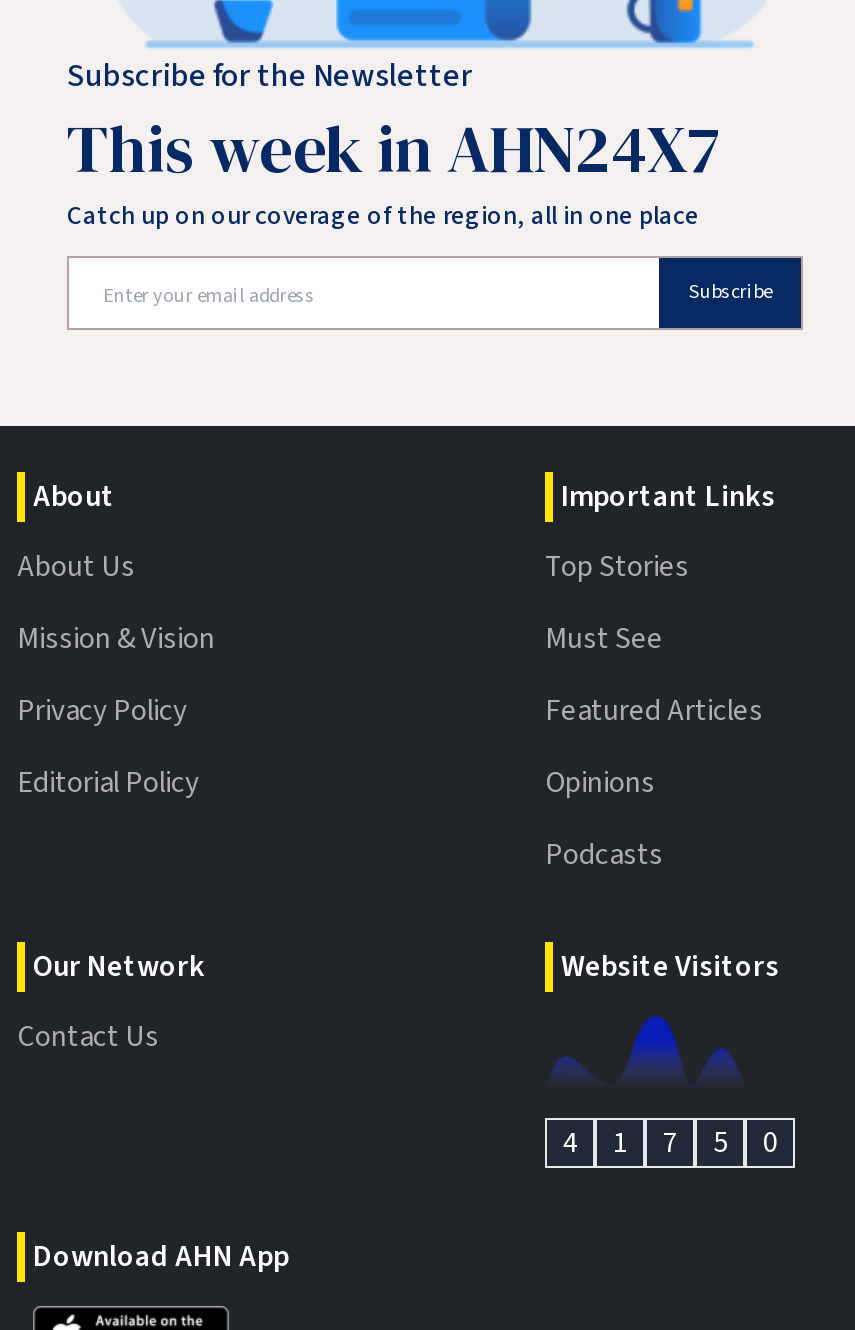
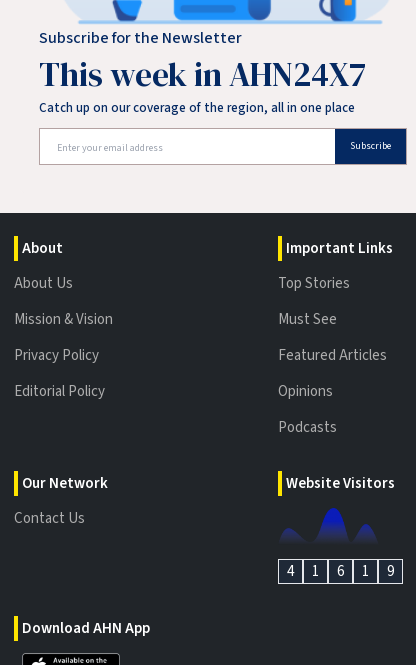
[663,1122,677,1164] 7 -> [337,561,344,582] 6
[713,1122,727,1164] 5 -> [362,561,369,582] 1
[763,1122,777,1164] 0 -> [387,561,394,582] 9

